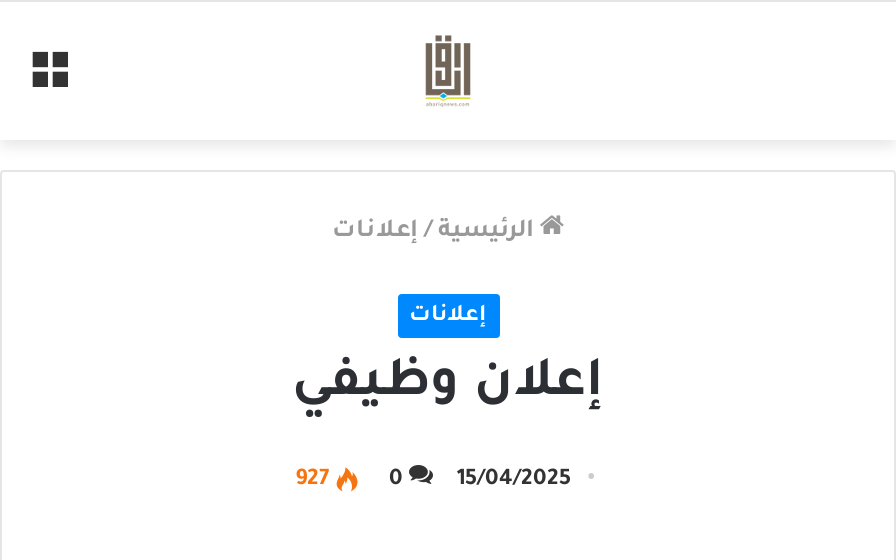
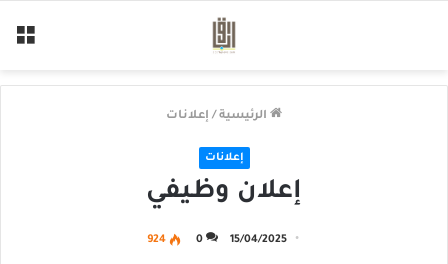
[295,469,329,493] 927 -> [146,234,165,246] 924

